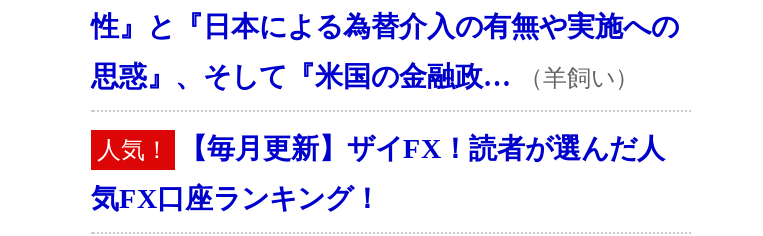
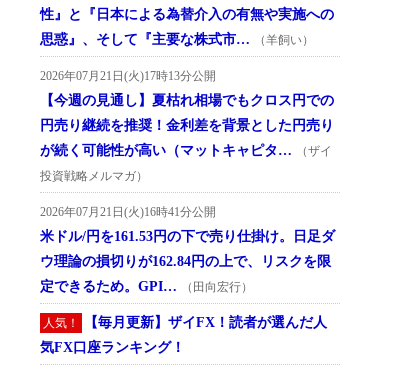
[91,62,639,92] 思惑』、そして『米国の金融政… （羊飼い） -> [40,32,335,294] 思惑』、そして『主要な株式市… （羊飼い） | 2026年07月21日(火)17時13分公開 | 【今週の見通し】夏枯れ相場でもクロス円での | 円売り継続を推奨！金利差を背景とした円売り | が続く可能性が高い（マットキャピタ… （ザイ | 投資戦略メルマガ） | 2026年07月21日(火)16時41分公開 | 米ドル/円を161.53円の下で売り仕掛け。日足ダ | ウ理論の損切りが162.84円の上で、リスクを限 | 定できるため。GPI… （田向宏行）

